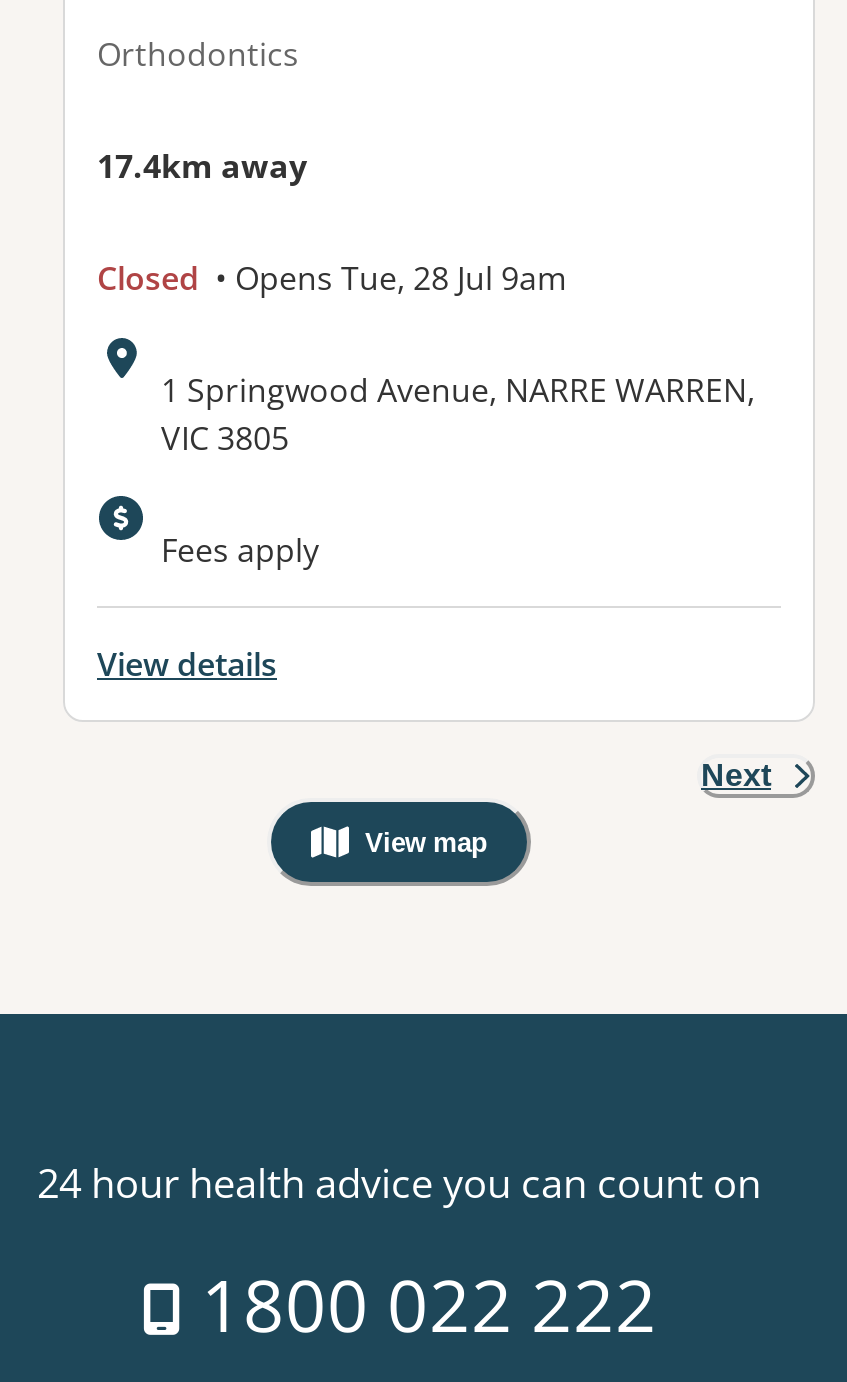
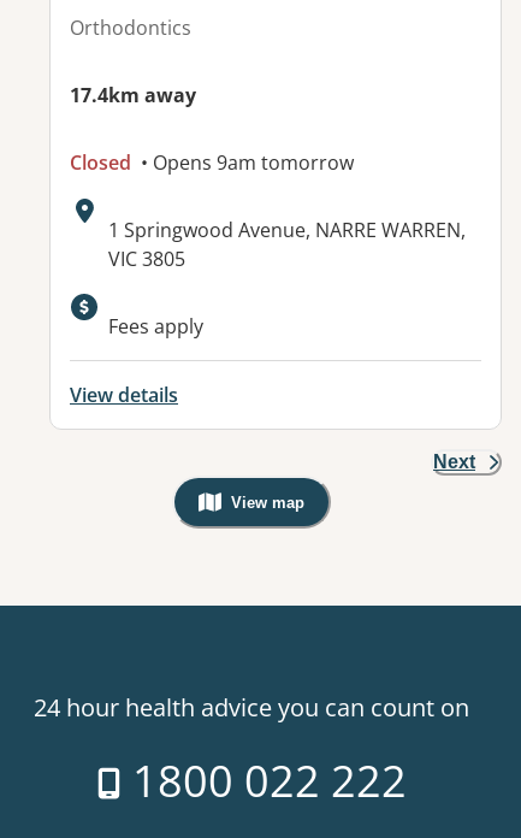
[97,257,567,301] Closed • Opens Tue, 28 Jul 9am -> [70,150,354,176] Closed • Opens 9am tomorrow

